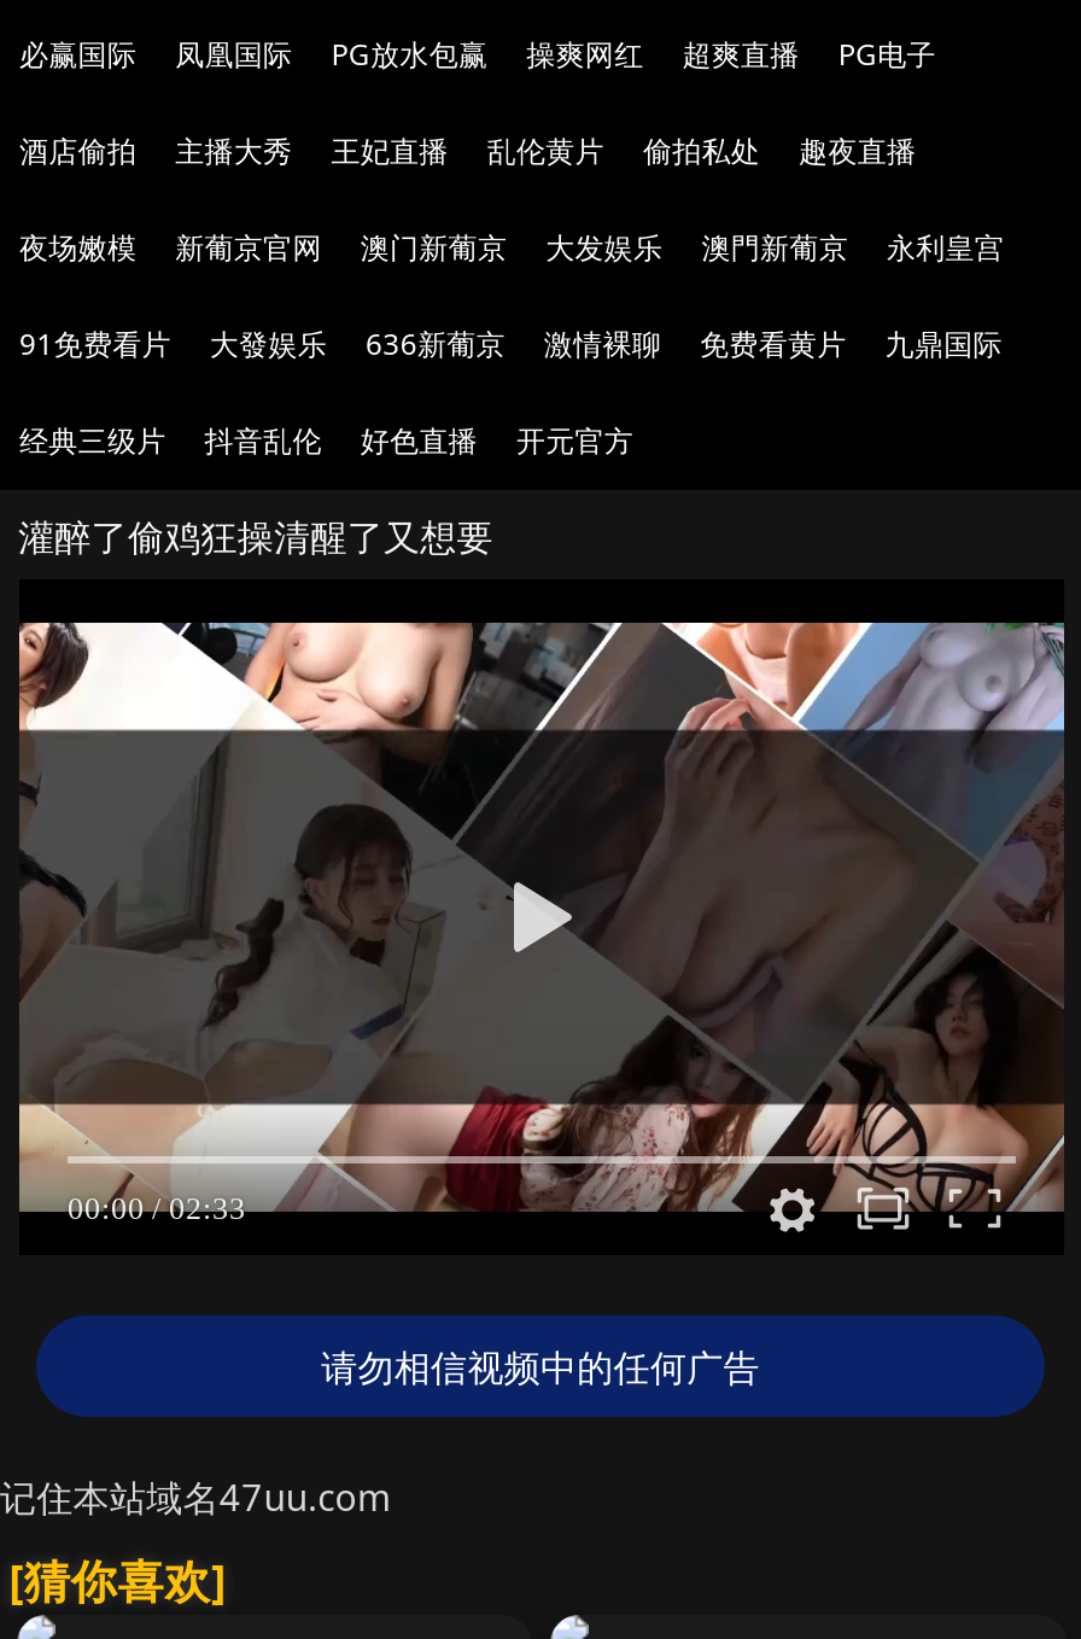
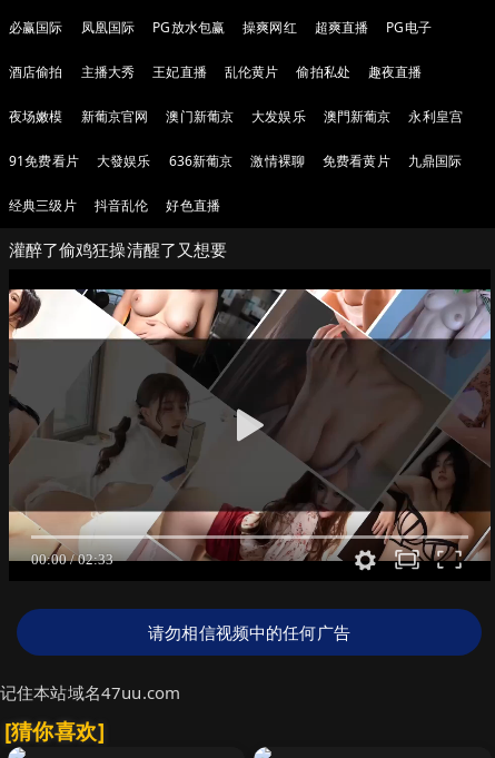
[516,420,634,461] 开元官方 -> none

